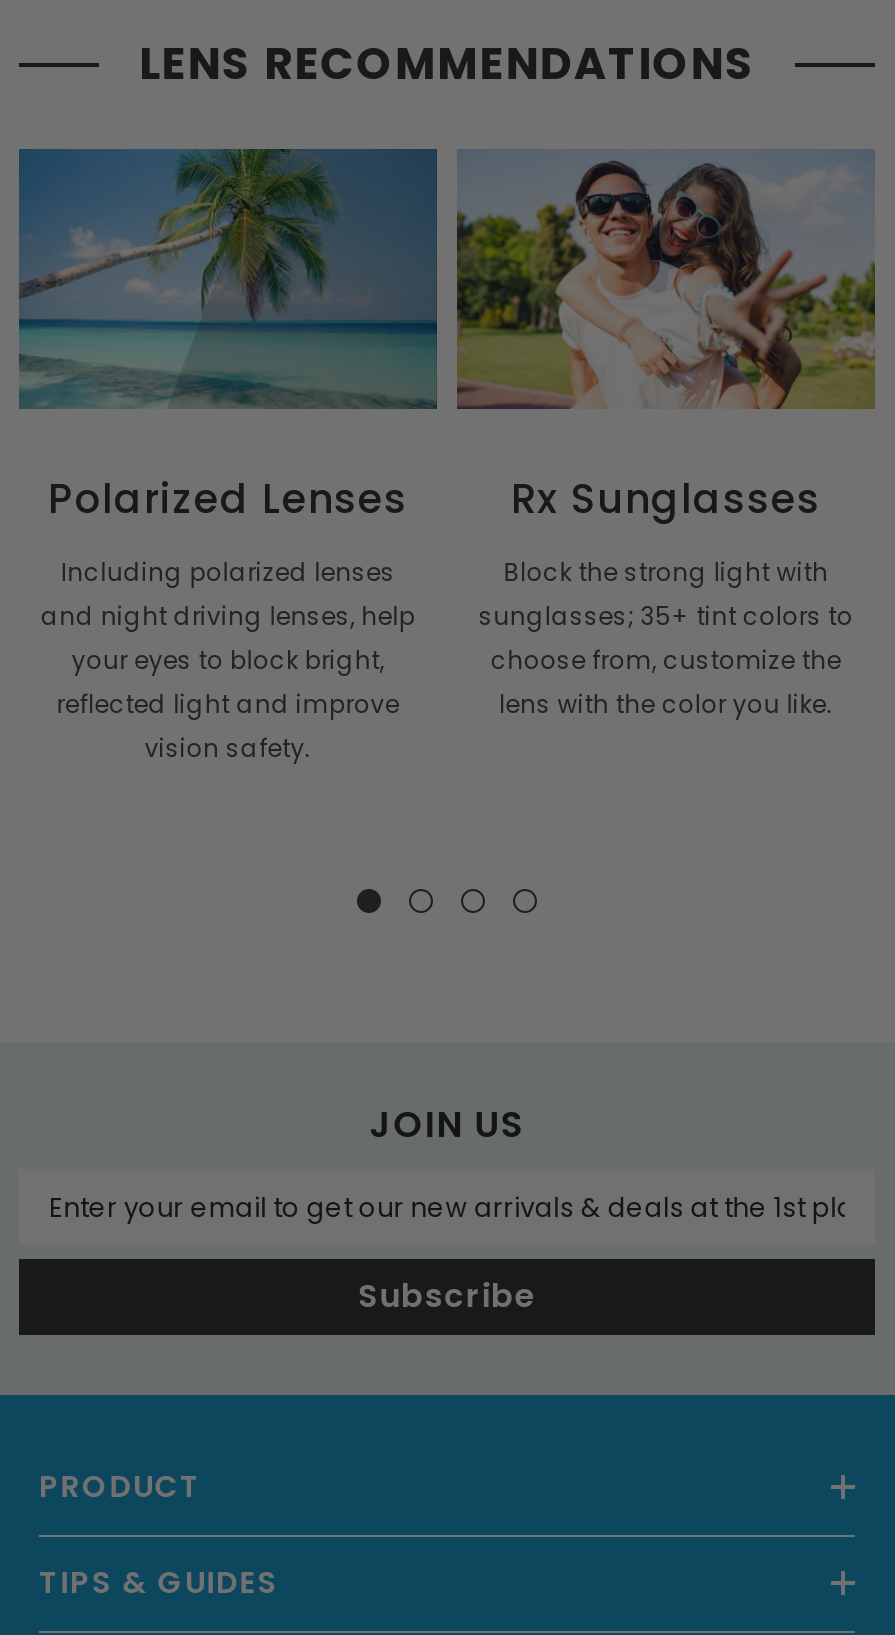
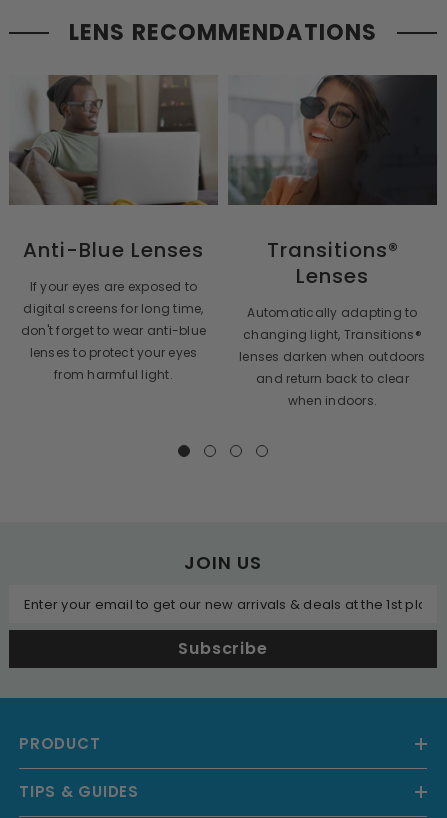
[17,147,439,528] [image] | Polarized Lenses -> [9,74,218,264] [image] | Anti-Blue Lenses
[455,149,877,528] [image] | Rx Sunglasses -> [228,74,438,290] [image] | Transitions® | Lenses
[41,556,415,766] Including polarized lenses | and night driving lenses, help | your eyes to block bright, | reflected light and improve | vision safety. -> [21,278,206,383] If your eyes are exposed to | digital screens for long time, | don't forget to wear anti-blue | lenses to protect your eyes | from harmful light.
[479,556,853,722] Block the strong light with | sunglasses; 35+ tint colors to | choose from, customize the | lens with the color you like. -> [239,304,426,409] Automatically adapting to | changing light, Transitions® | lenses darken when outdoors | and return back to clear | when indoors.

